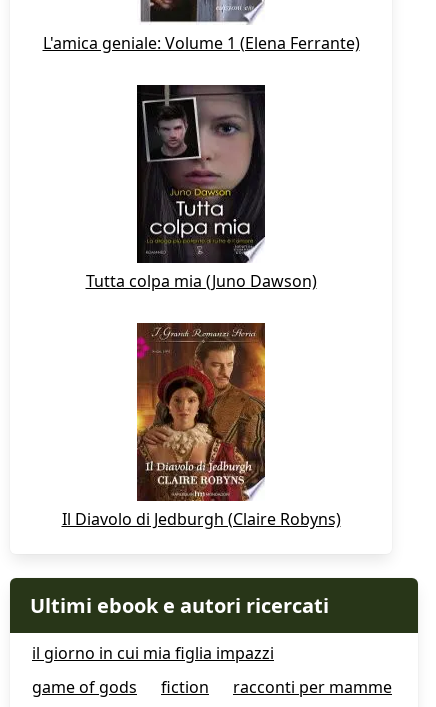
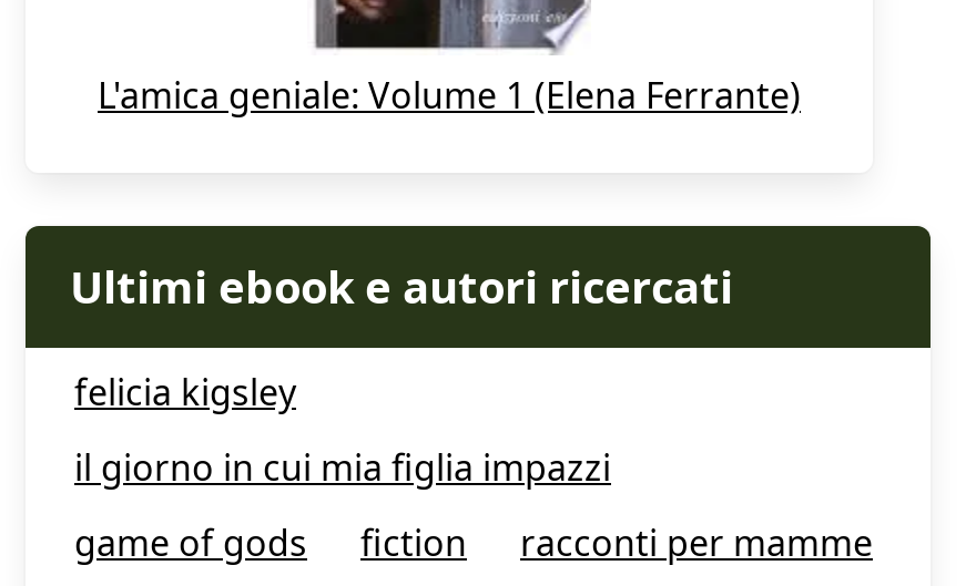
[85,84,316,292] [image] | Tutta colpa mia (Juno Dawson) -> none
[61,322,340,530] [image] | Il Diavolo di Jedburgh (Claire Robyns) -> none
moved [30,592,329,619] -> [70,257,733,317]: Ultimi ebook e autori ricercati
none -> [74,368,296,417] felicia kigsley

